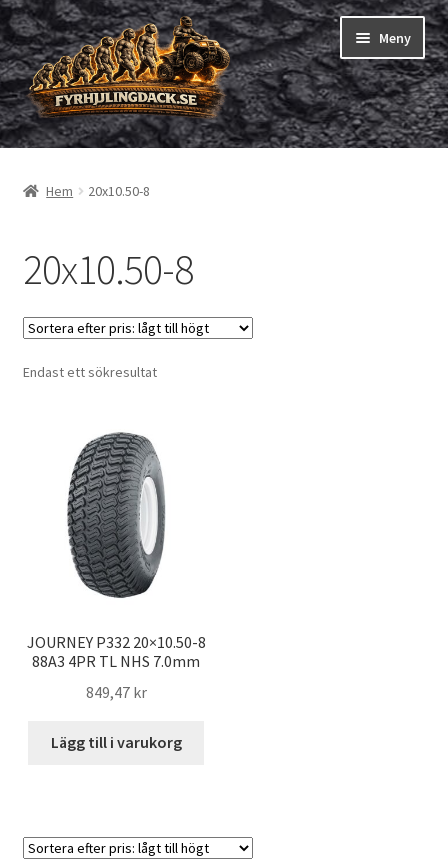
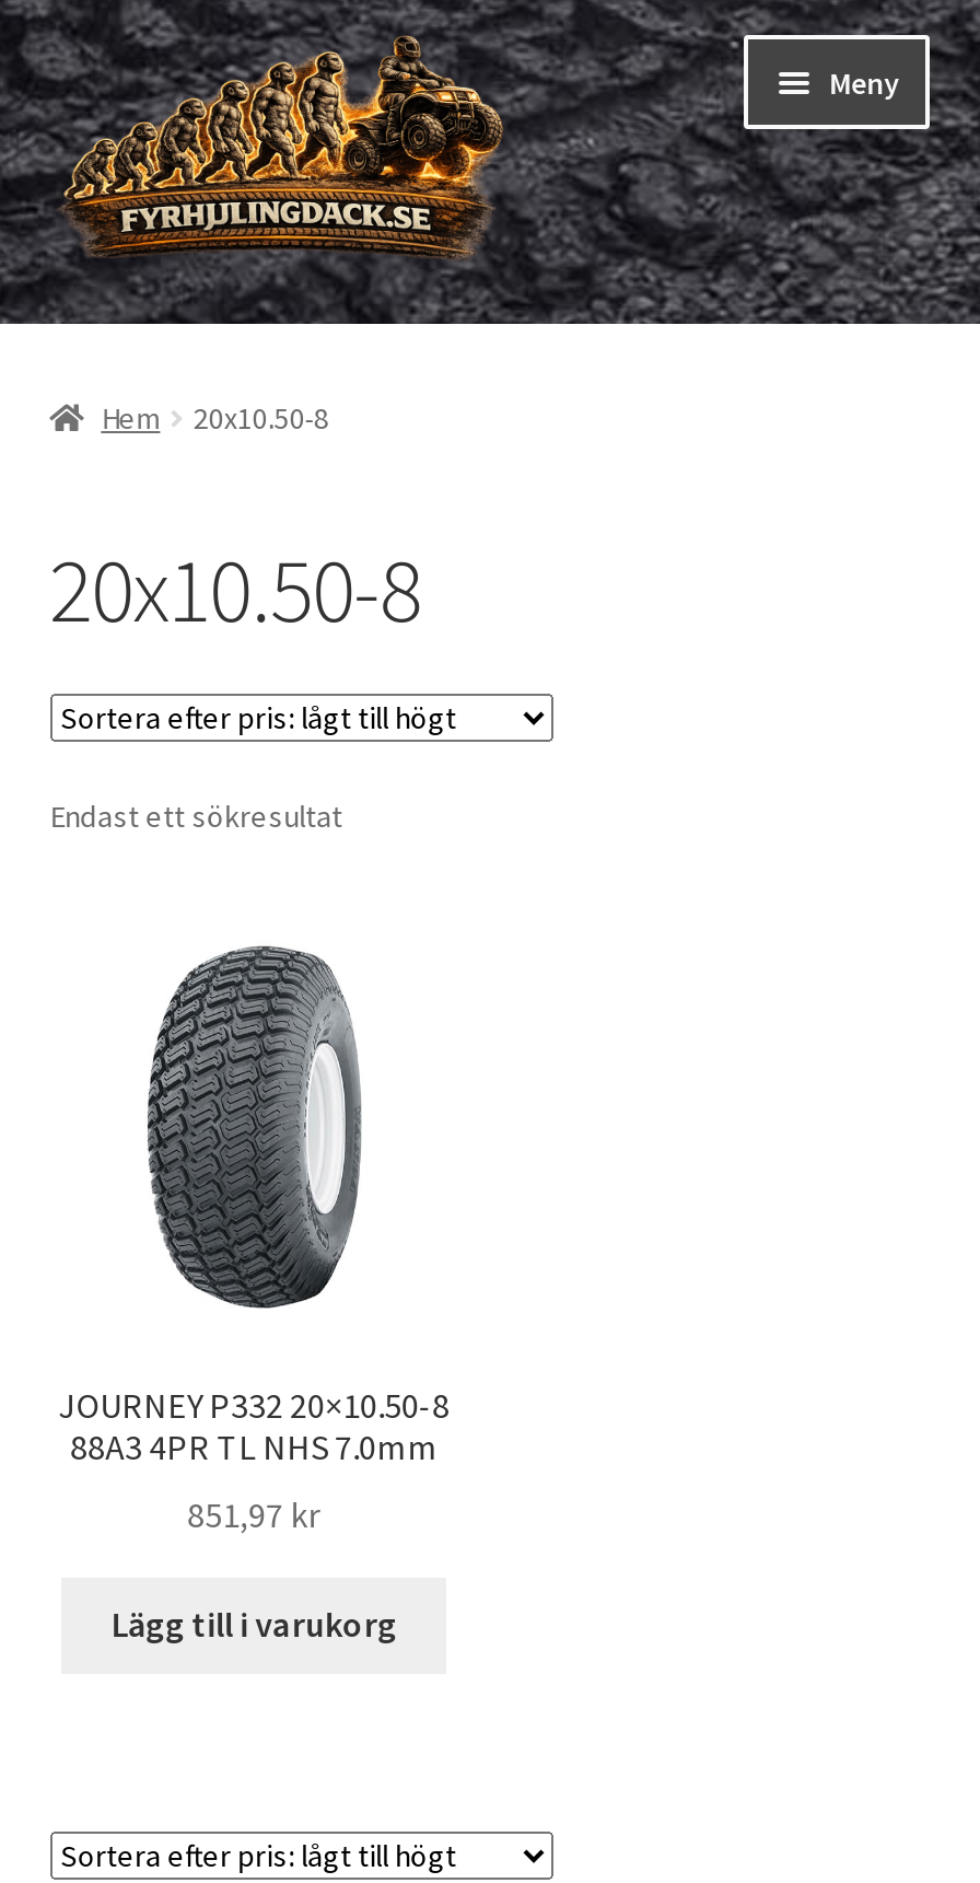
[86,681,147,701] 849,47 kr -> [187,1492,321,1535] 851,97 kr

